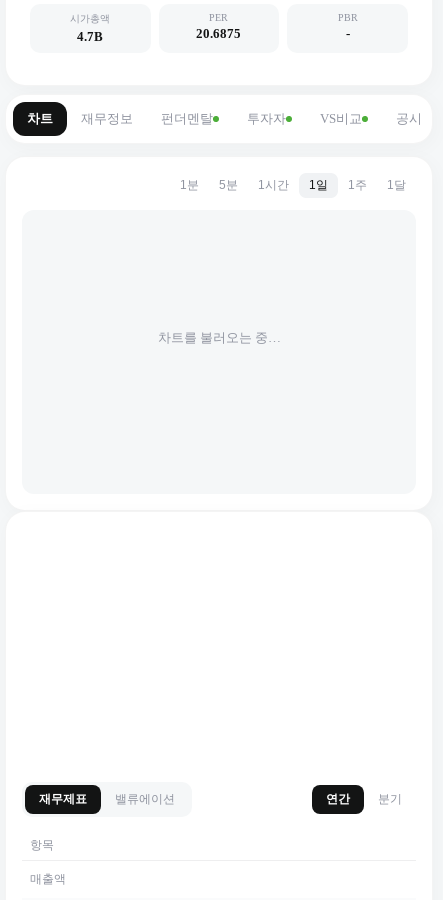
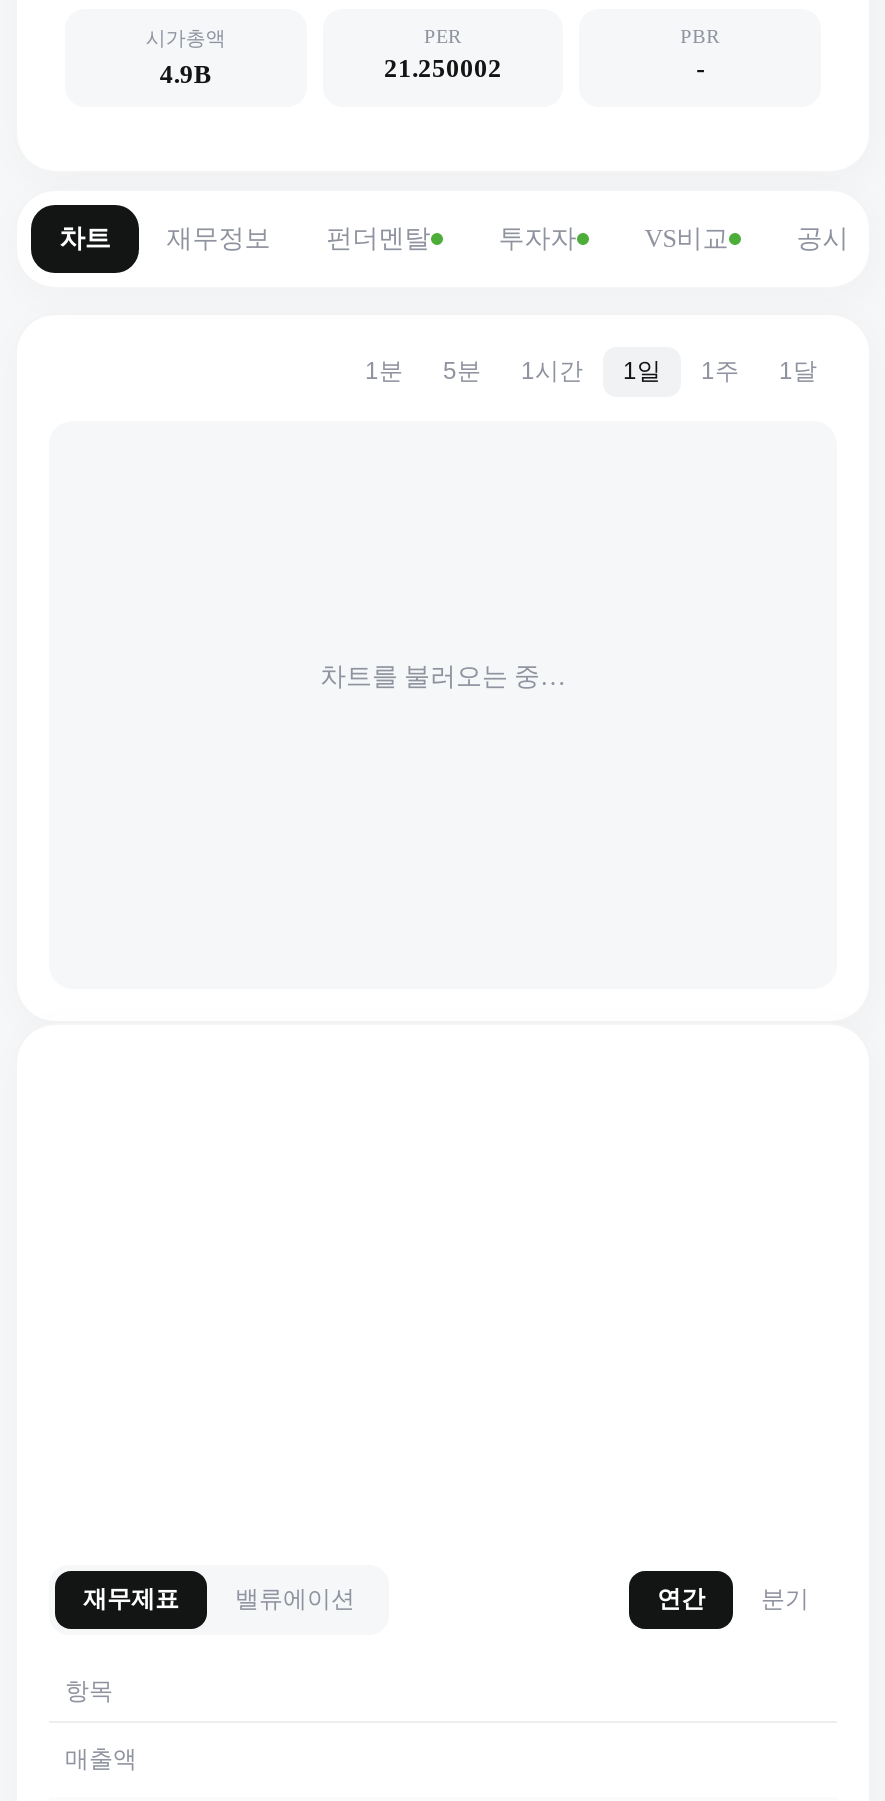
[77,29,103,44] 4.7B -> [160,59,212,89] 4.9B
[196,26,241,41] 20.6875 -> [384,53,502,83] 21.250002

